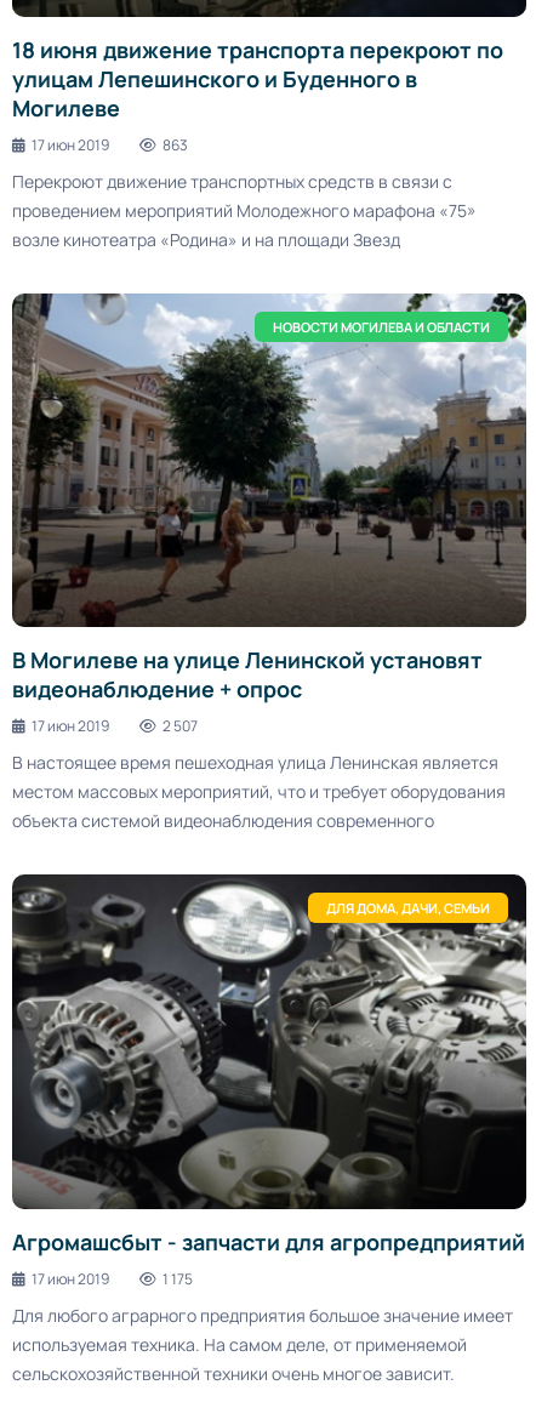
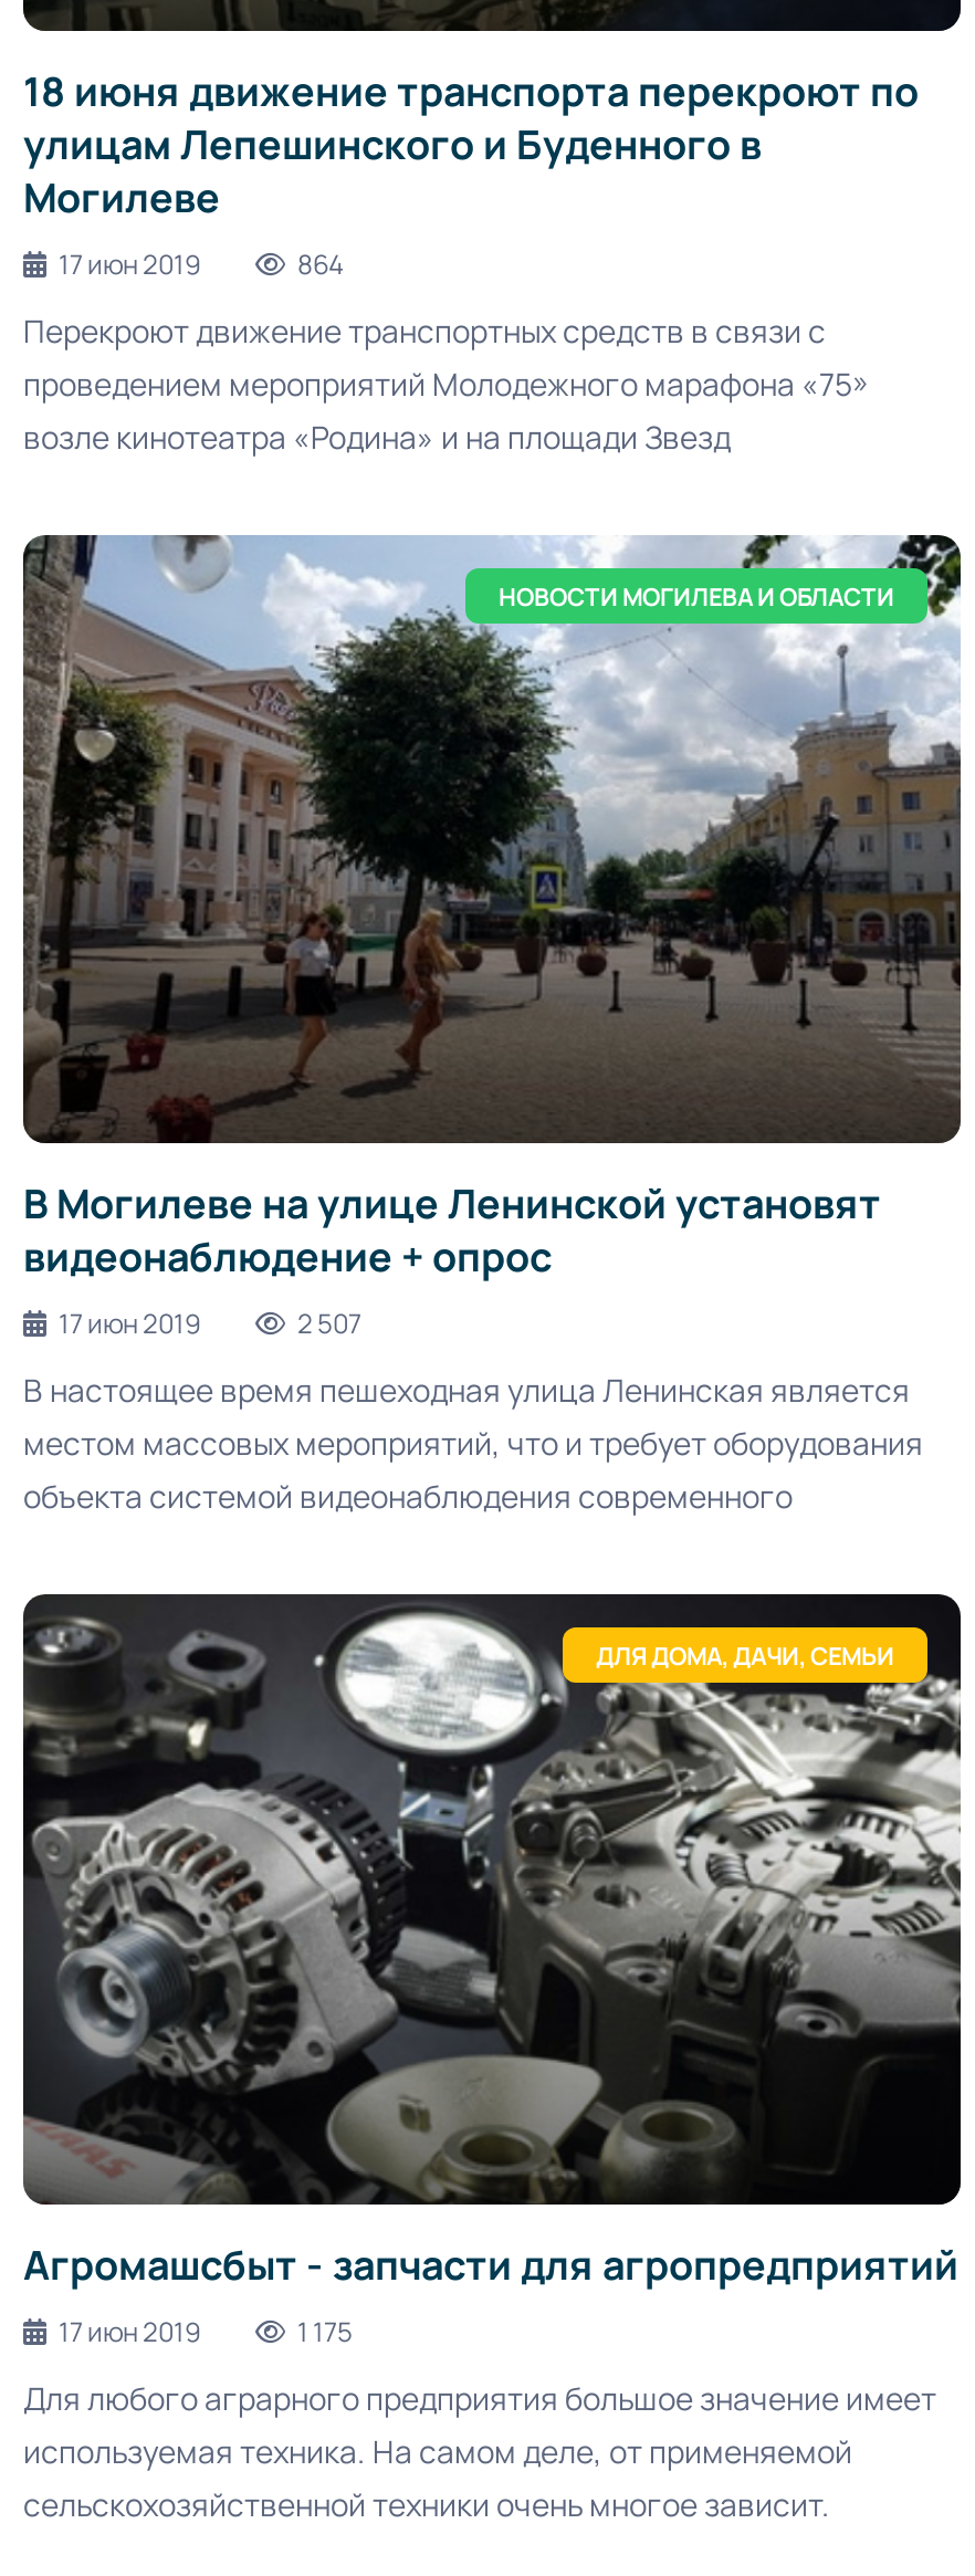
[162,134,188,155] 863 -> [297,245,344,282] 864

